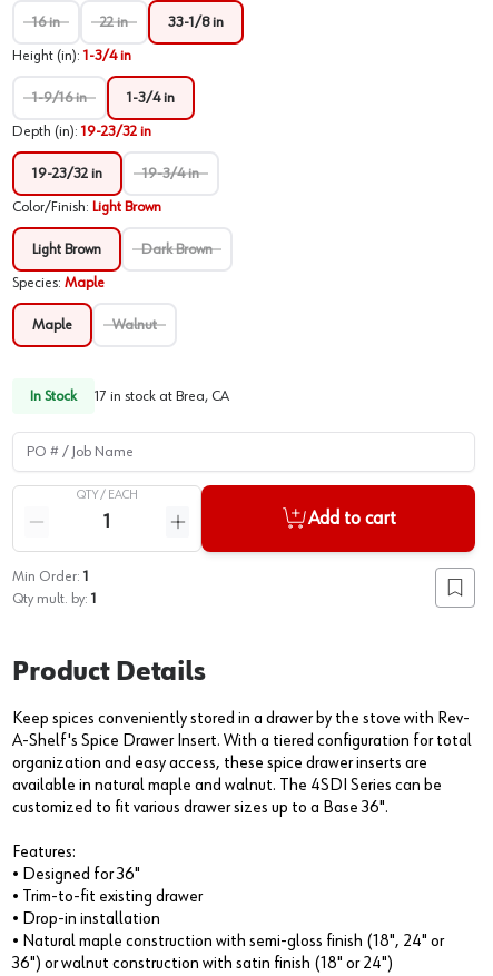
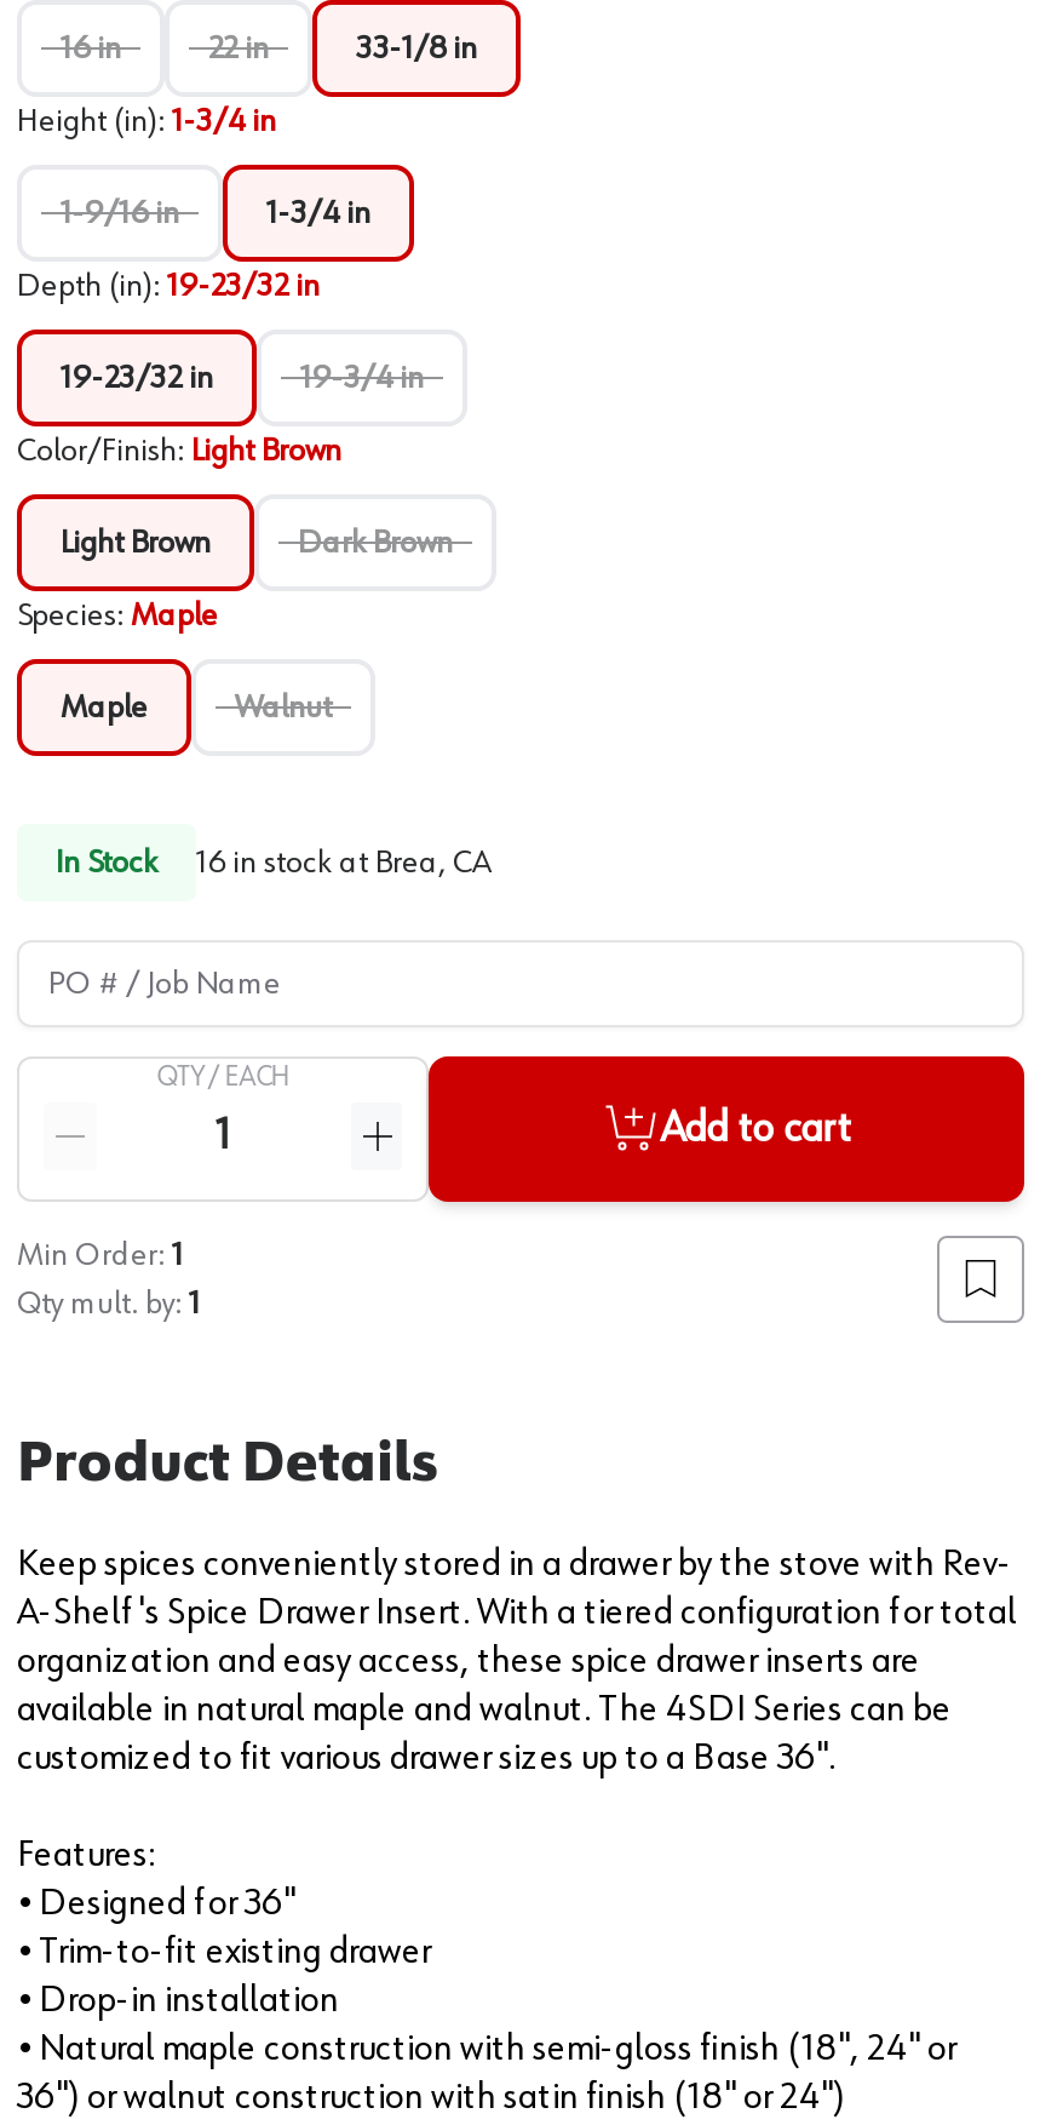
[95,388,229,404] 17 in stock at Brea, CA -> [196,846,492,880] 16 in stock at Brea, CA

